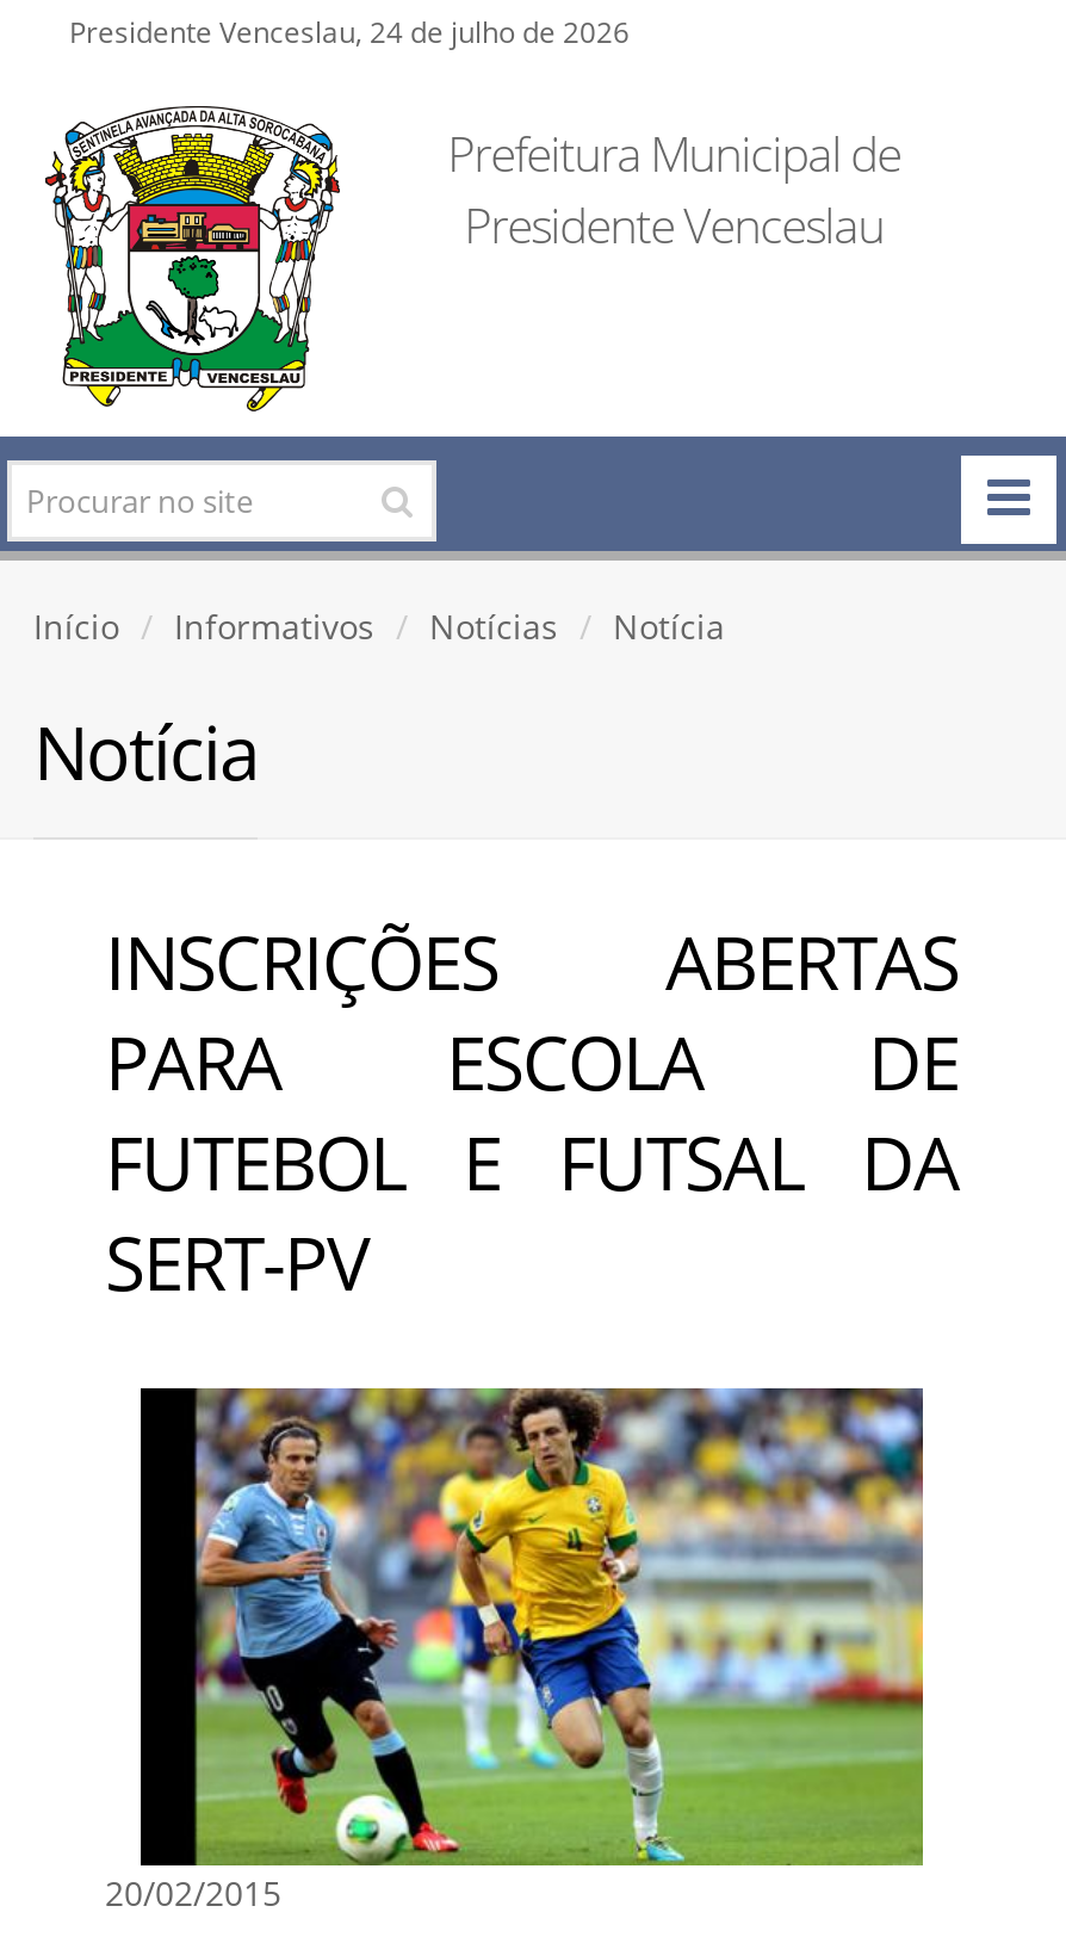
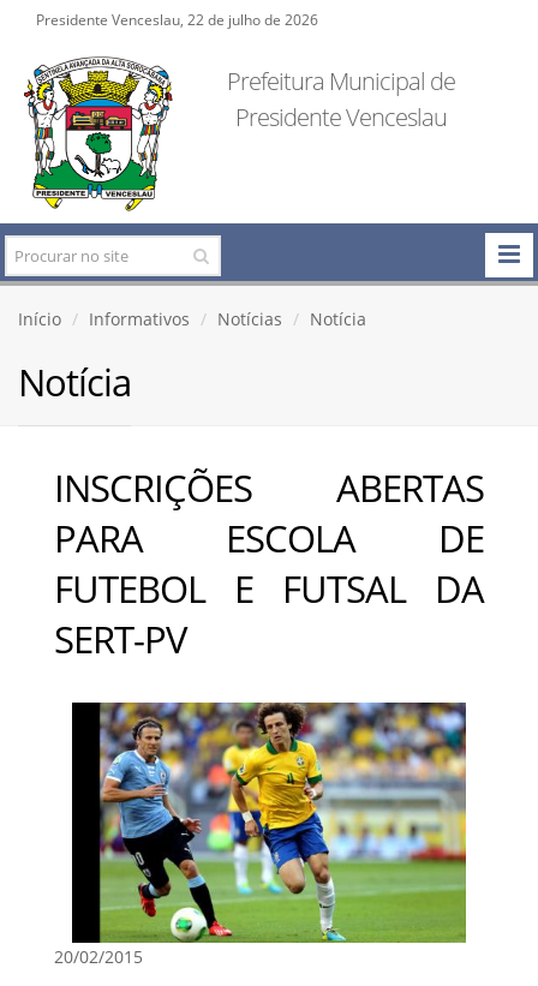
[69,12,630,50] Presidente Venceslau, 24 de julho de 2026 -> [36,10,318,29] Presidente Venceslau, 22 de julho de 2026

